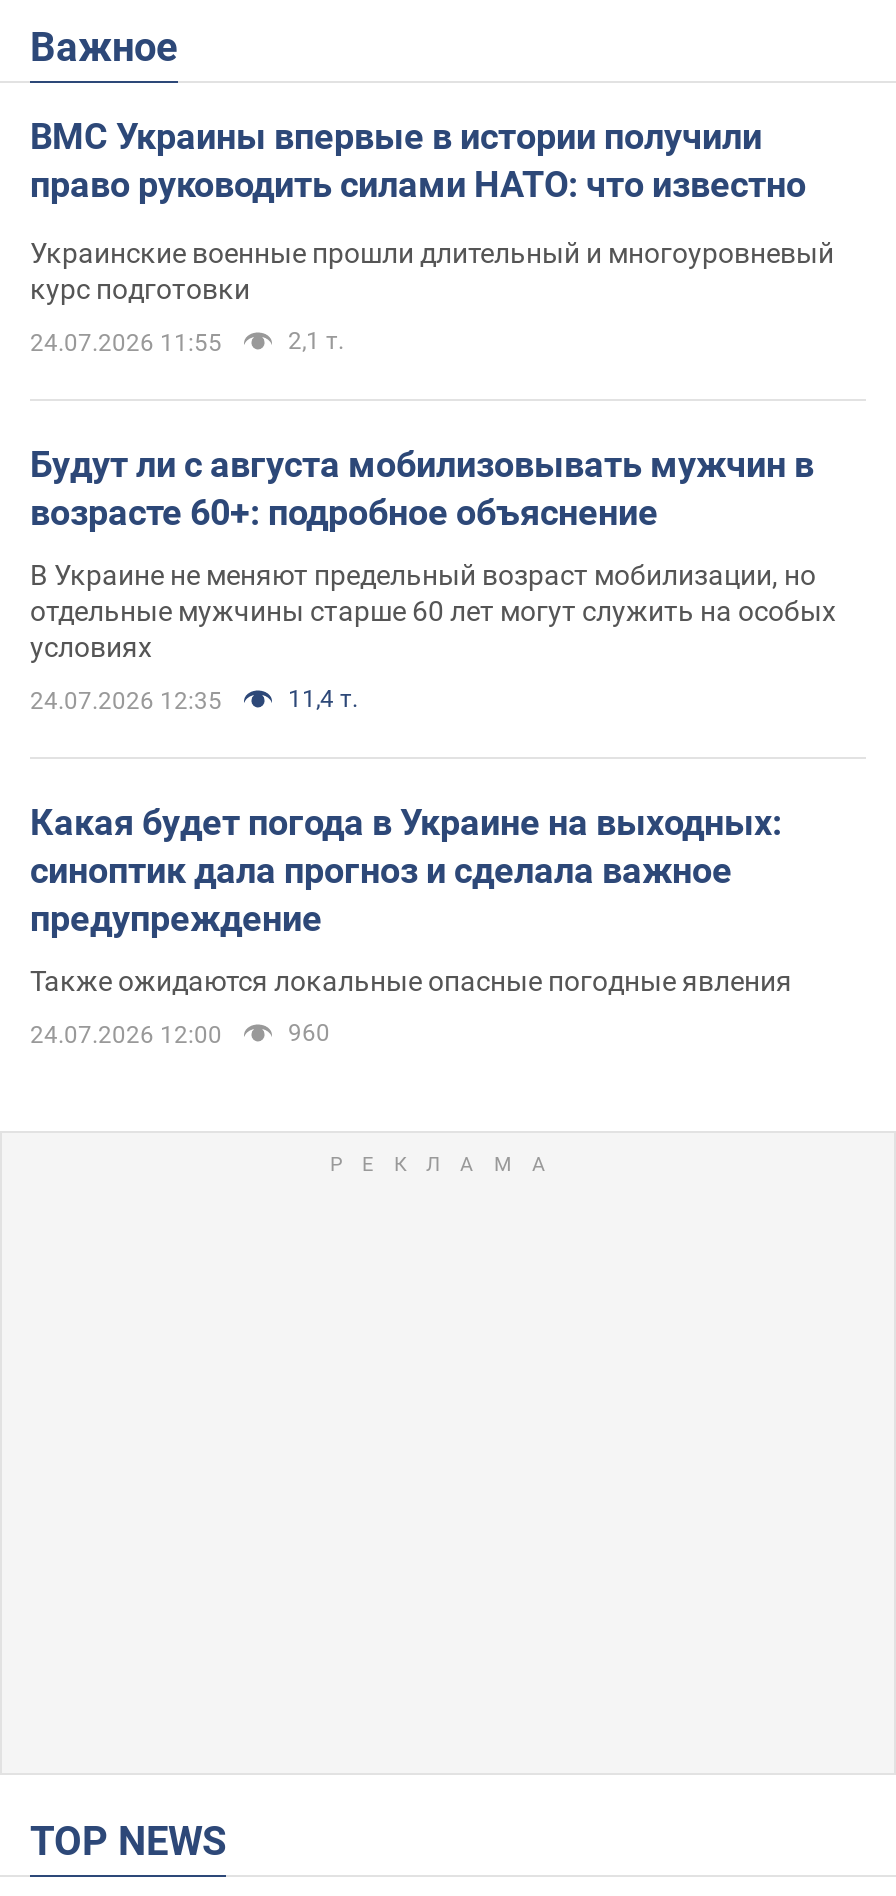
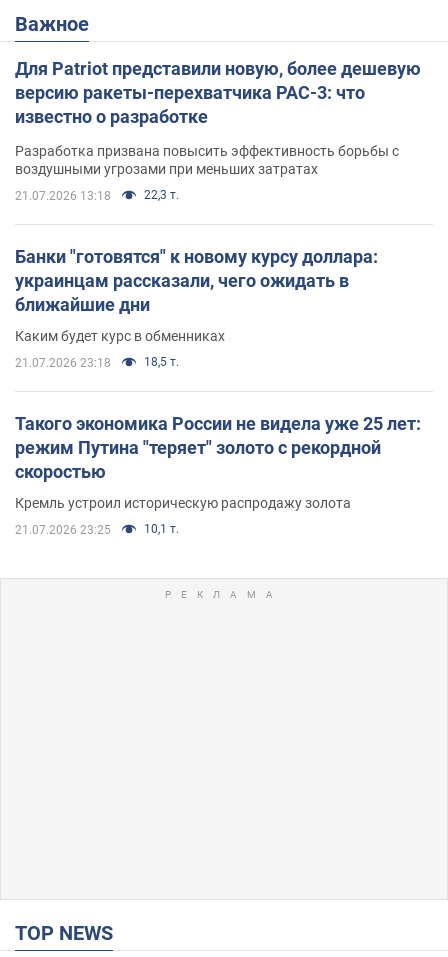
[30,114,806,204] ВМС Украины впервые в истории получили | право руководить силами НАТО: что известно -> [15,58,421,127] Для Patriot представили новую, более дешевую | версию ракеты-перехватчика PAC-3: что | известно о разработке
[30,236,834,304] Украинские военные прошли длительный и многоуровневый | курс подготовки -> [15,143,399,177] Разработка призвана повысить эффективность борьбы с | воздушными угрозами при меньших затратах
[30,326,344,356] 24.07.2026 11:55 | 2,1 т. -> [15,188,179,203] 21.07.2026 13:18 | 22,3 т.
[30,442,814,532] Будут ли с августа мобилизовывать мужчин в | возрасте 60+: подробное объяснение -> [15,246,378,315] Банки "готовятся" к новому курсу доллара: | украинцам рассказали, чего ожидать в | ближайшие дни
[30,558,836,662] В Украине не меняют предельный возраст мобилизации, но | отдельные мужчины старше 60 лет могут служить на особых | условиях -> [15,328,225,344] Каким будет курс в обменниках
[30,684,358,714] 24.07.2026 12:35 | 11,4 т. -> [15,355,179,370] 21.07.2026 23:18 | 18,5 т.
[30,800,782,938] Какая будет погода в Украине на выходных: | синоптик дала прогноз и сделала важное | предупреждение -> [15,413,421,482] Такого экономика России не видела уже 25 лет: | режим Путина "теряет" золото с рекордной | скоростью
[30,964,792,996] Также ожидаются локальные опасные погодные явления -> [15,495,351,511] Кремль устроил историческую распродажу золота
[30,1018,330,1048] 24.07.2026 12:00 | 960 -> [15,522,179,537] 21.07.2026 23:25 | 10,1 т.

